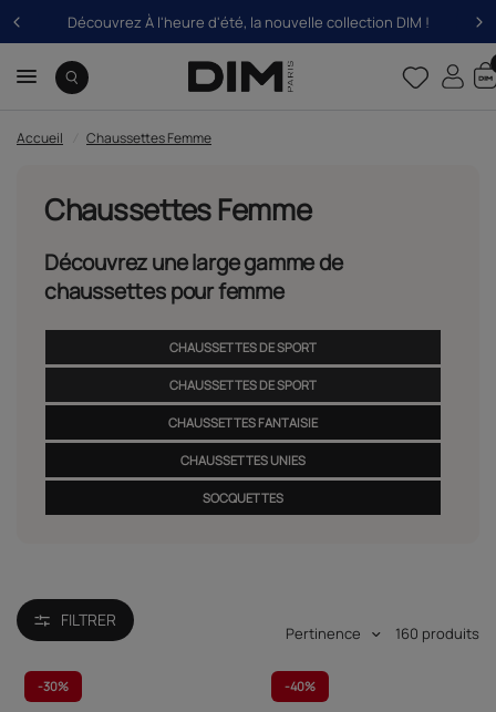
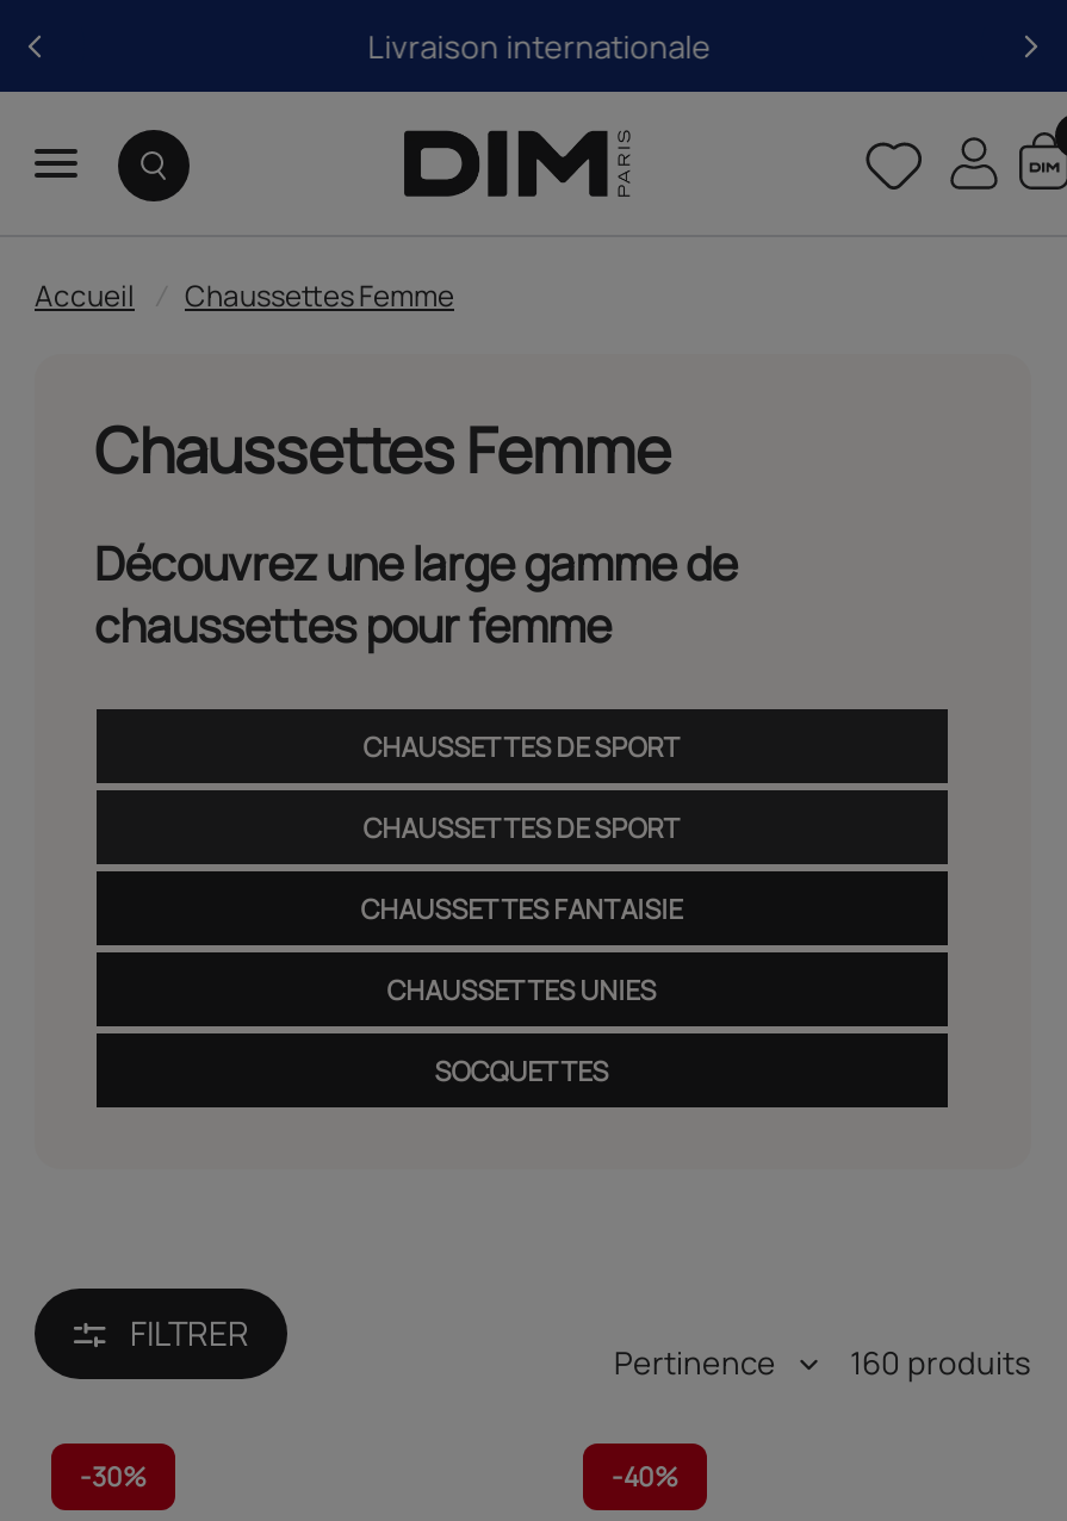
[67,12,429,32] Découvrez À l'heure d'été, la nouvelle collection DIM ! -> [361,24,705,67] Livraison internationale

